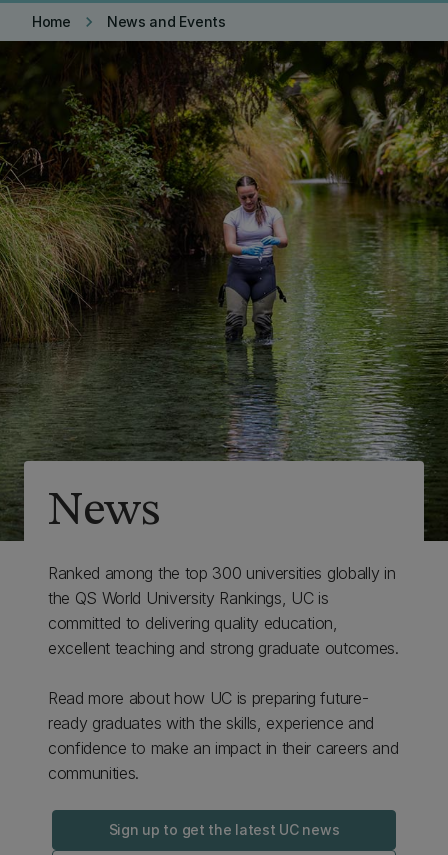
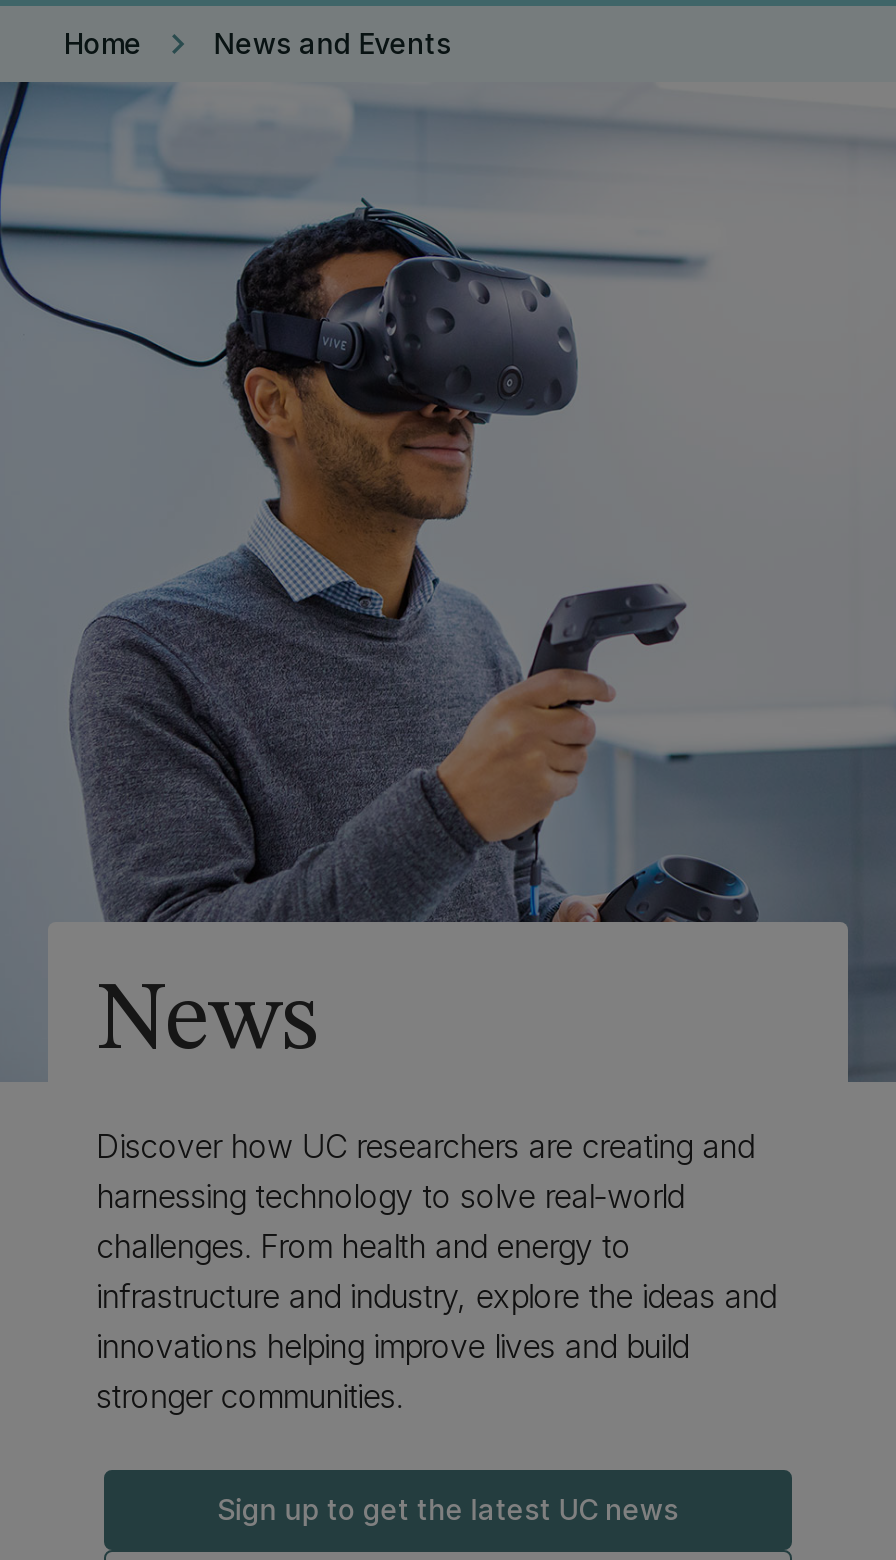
[3,40,445,783] [image] | Ranked among the top 300 universities globally in | the QS World University Rankings, UC is | committed to delivering quality education, | excellent teaching and strong graduate outcomes. | Read more about how UC is preparing future- | ready graduates with the skills, experience and | confidence to make an impact in their careers and | communities. -> [6,80,890,1416] [image] | Discover how UC researchers are creating and | harnessing technology to solve real-world | challenges. From health and energy to | infrastructure and industry, explore the ideas and | innovations helping improve lives and build | stronger communities.

